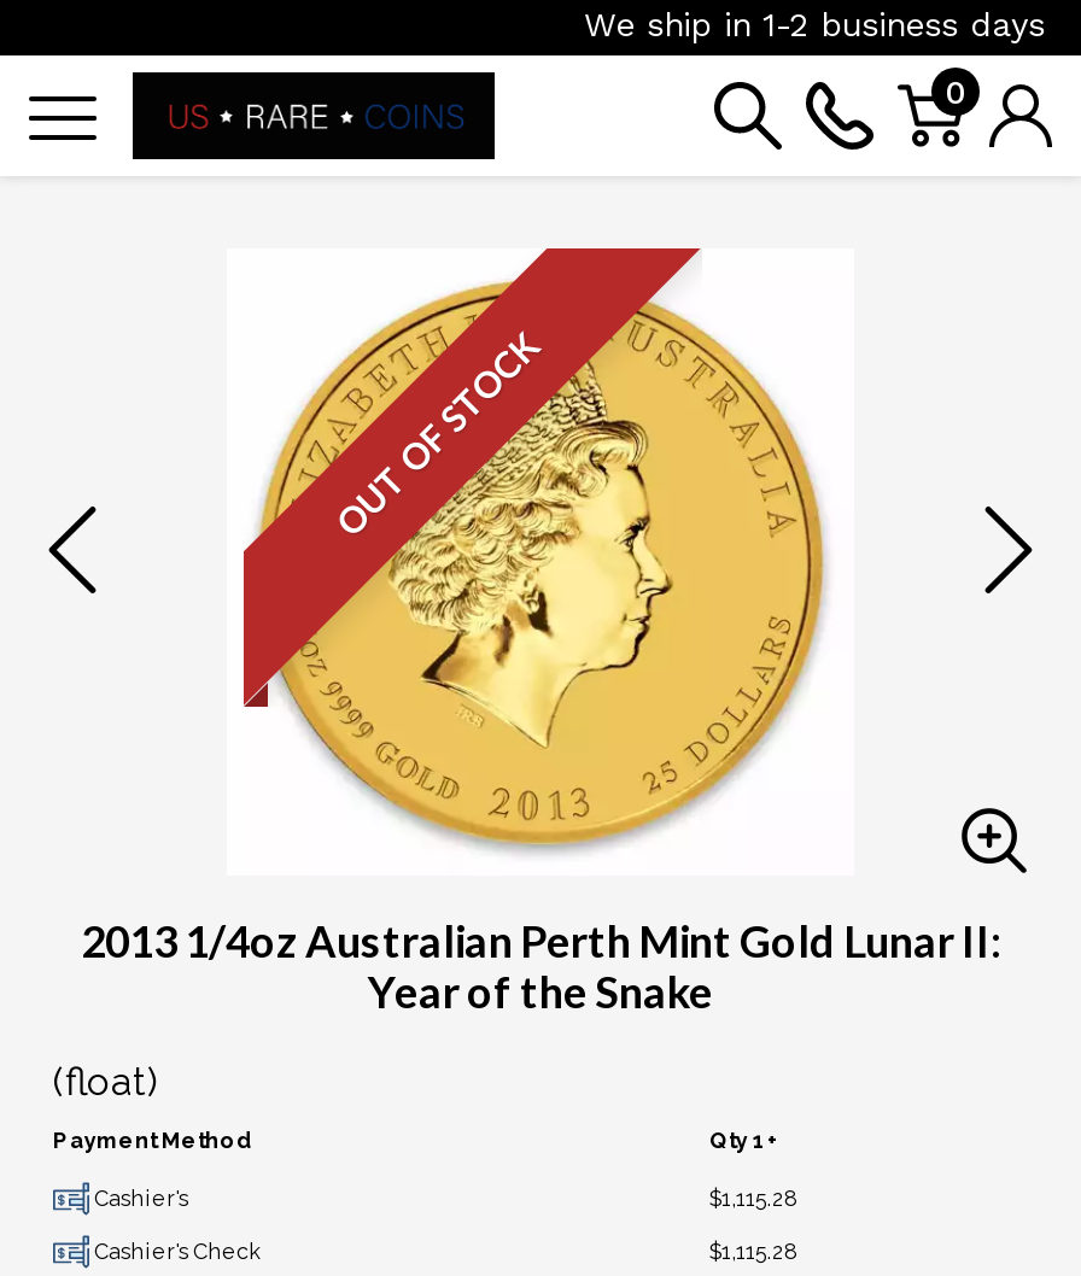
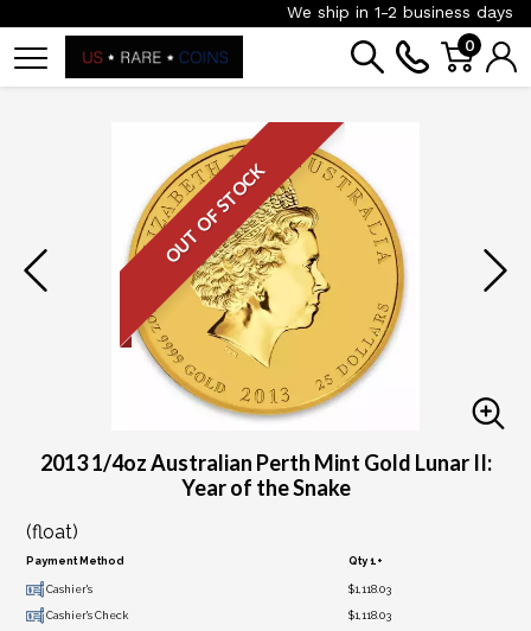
[709,1187,796,1211] $1,115.28 -> [348,584,391,595] $1,118.03
[709,1240,796,1264] $1,115.28 -> [348,610,391,622] $1,118.03

